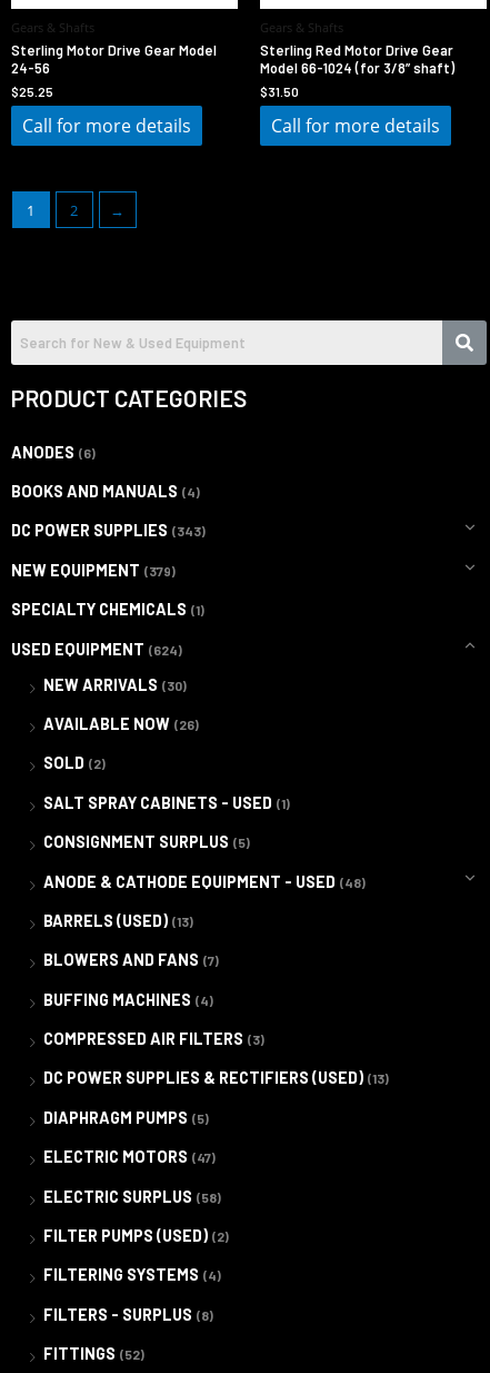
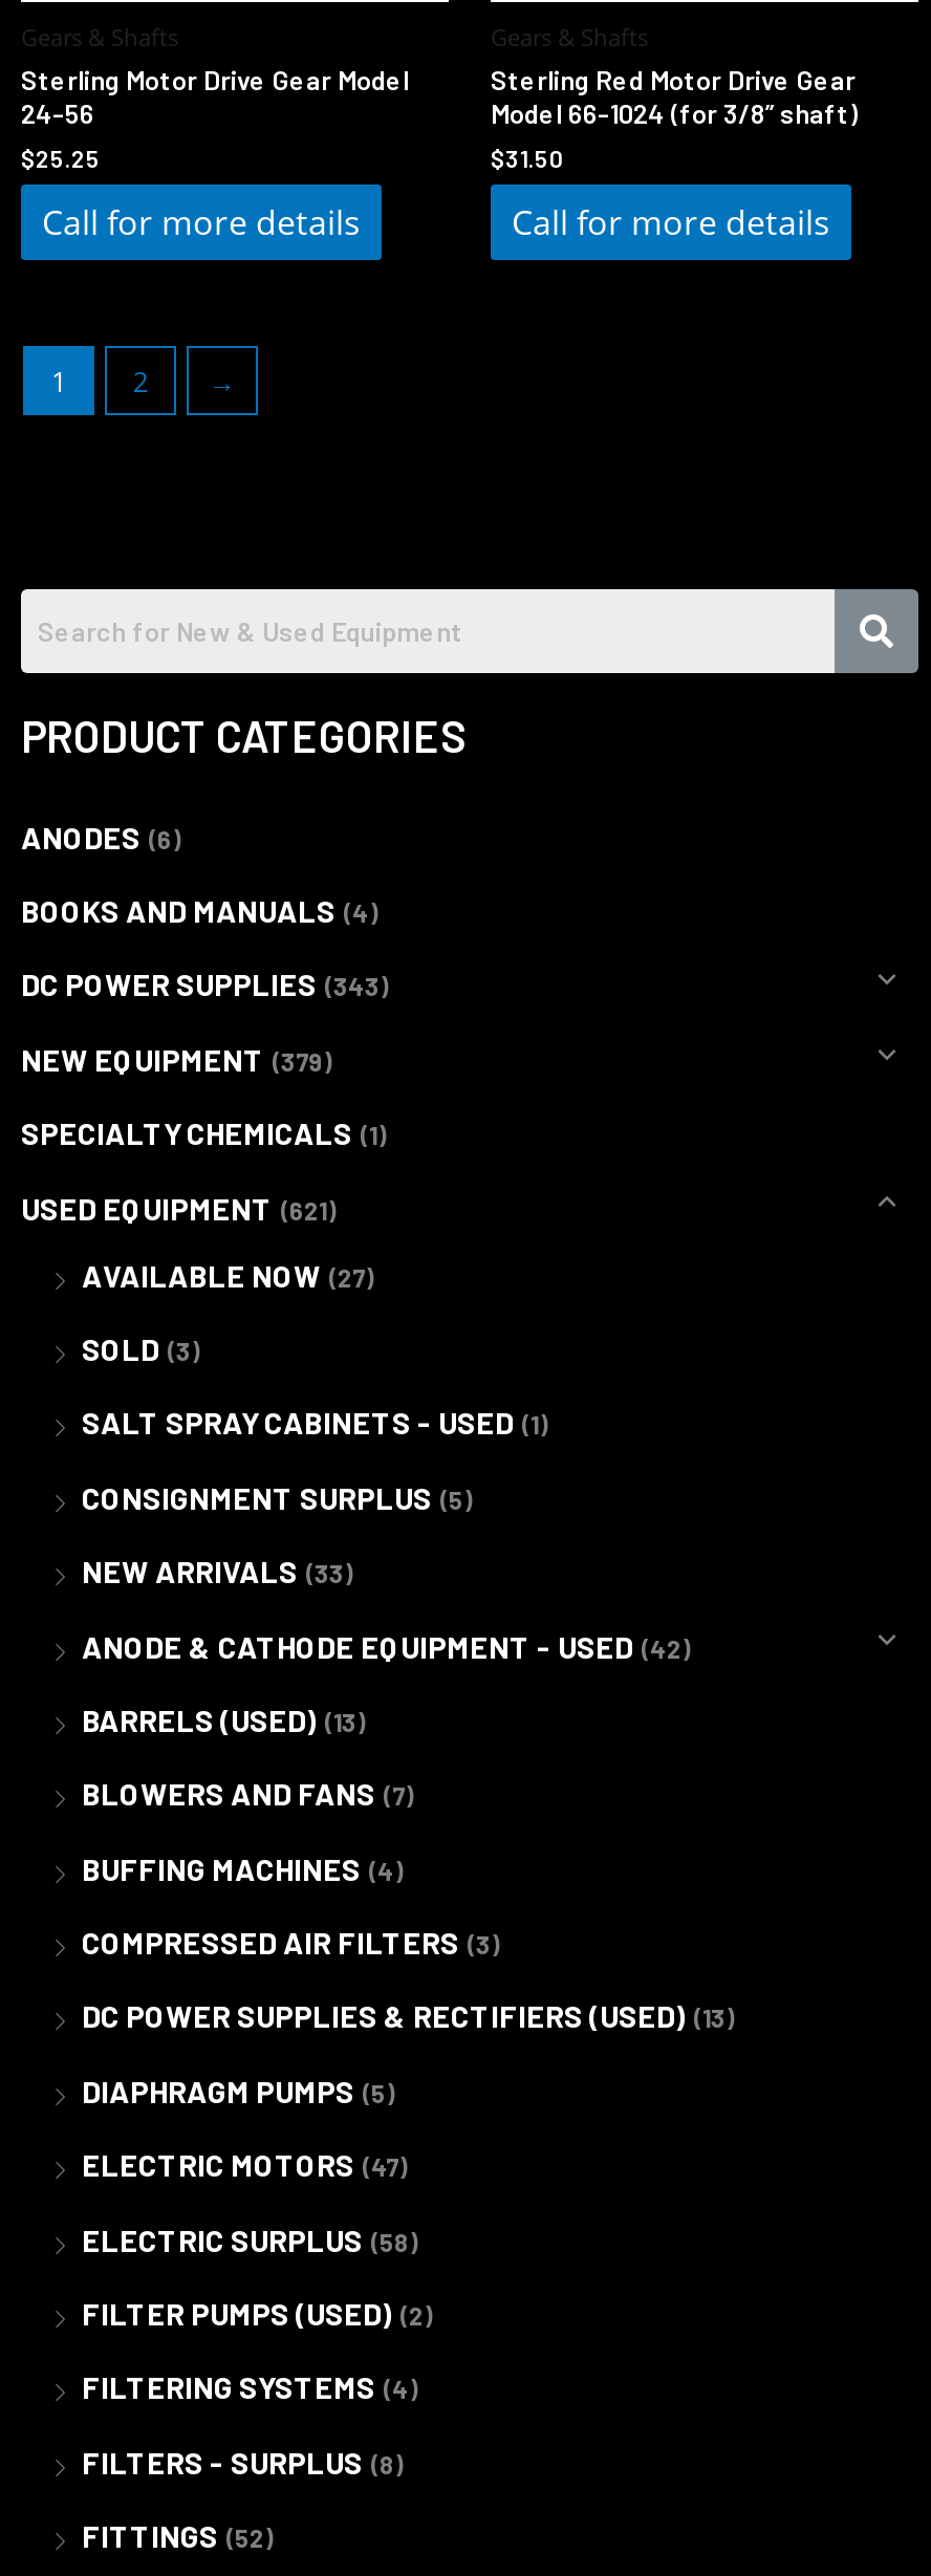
[11,639,199,773] USED EQUIPMENT (624) | NEW ARRIVALS (30) | AVAILABLE NOW (26) | SOLD (2) -> [21,1190,373,1367] USED EQUIPMENT (621) | AVAILABLE NOW (27) | SOLD (3)
moved [43,793,290,851] -> [82,1406,547,1516]: SALT SPRAY CABINETS - USED (1) | CONSIGNMENT SURPLUS (5)
[43,872,366,891] ANODE & CATHODE EQUIPMENT - USED (48) -> [82,1554,690,1664] NEW ARRIVALS (33) | ANODE & CATHODE EQUIPMENT - USED (42)

